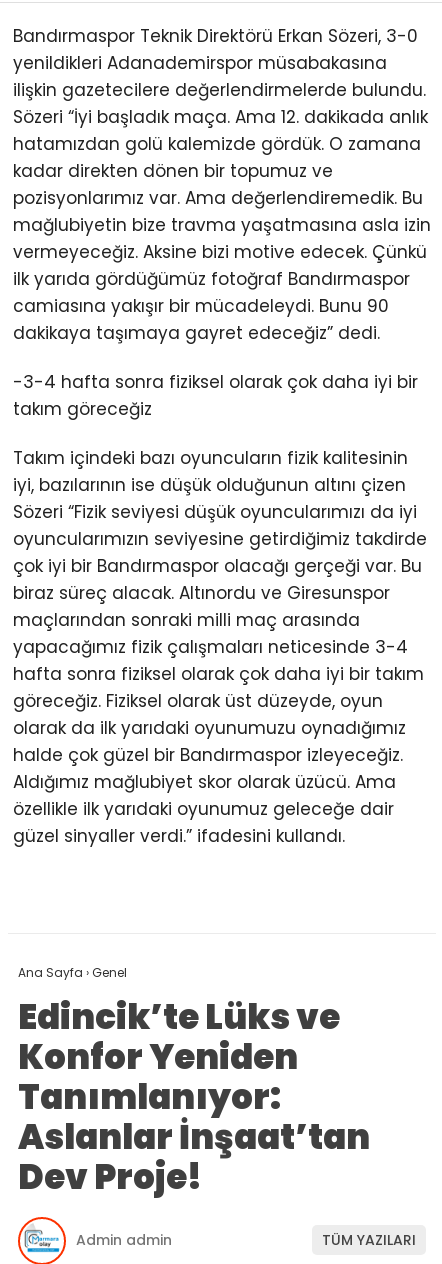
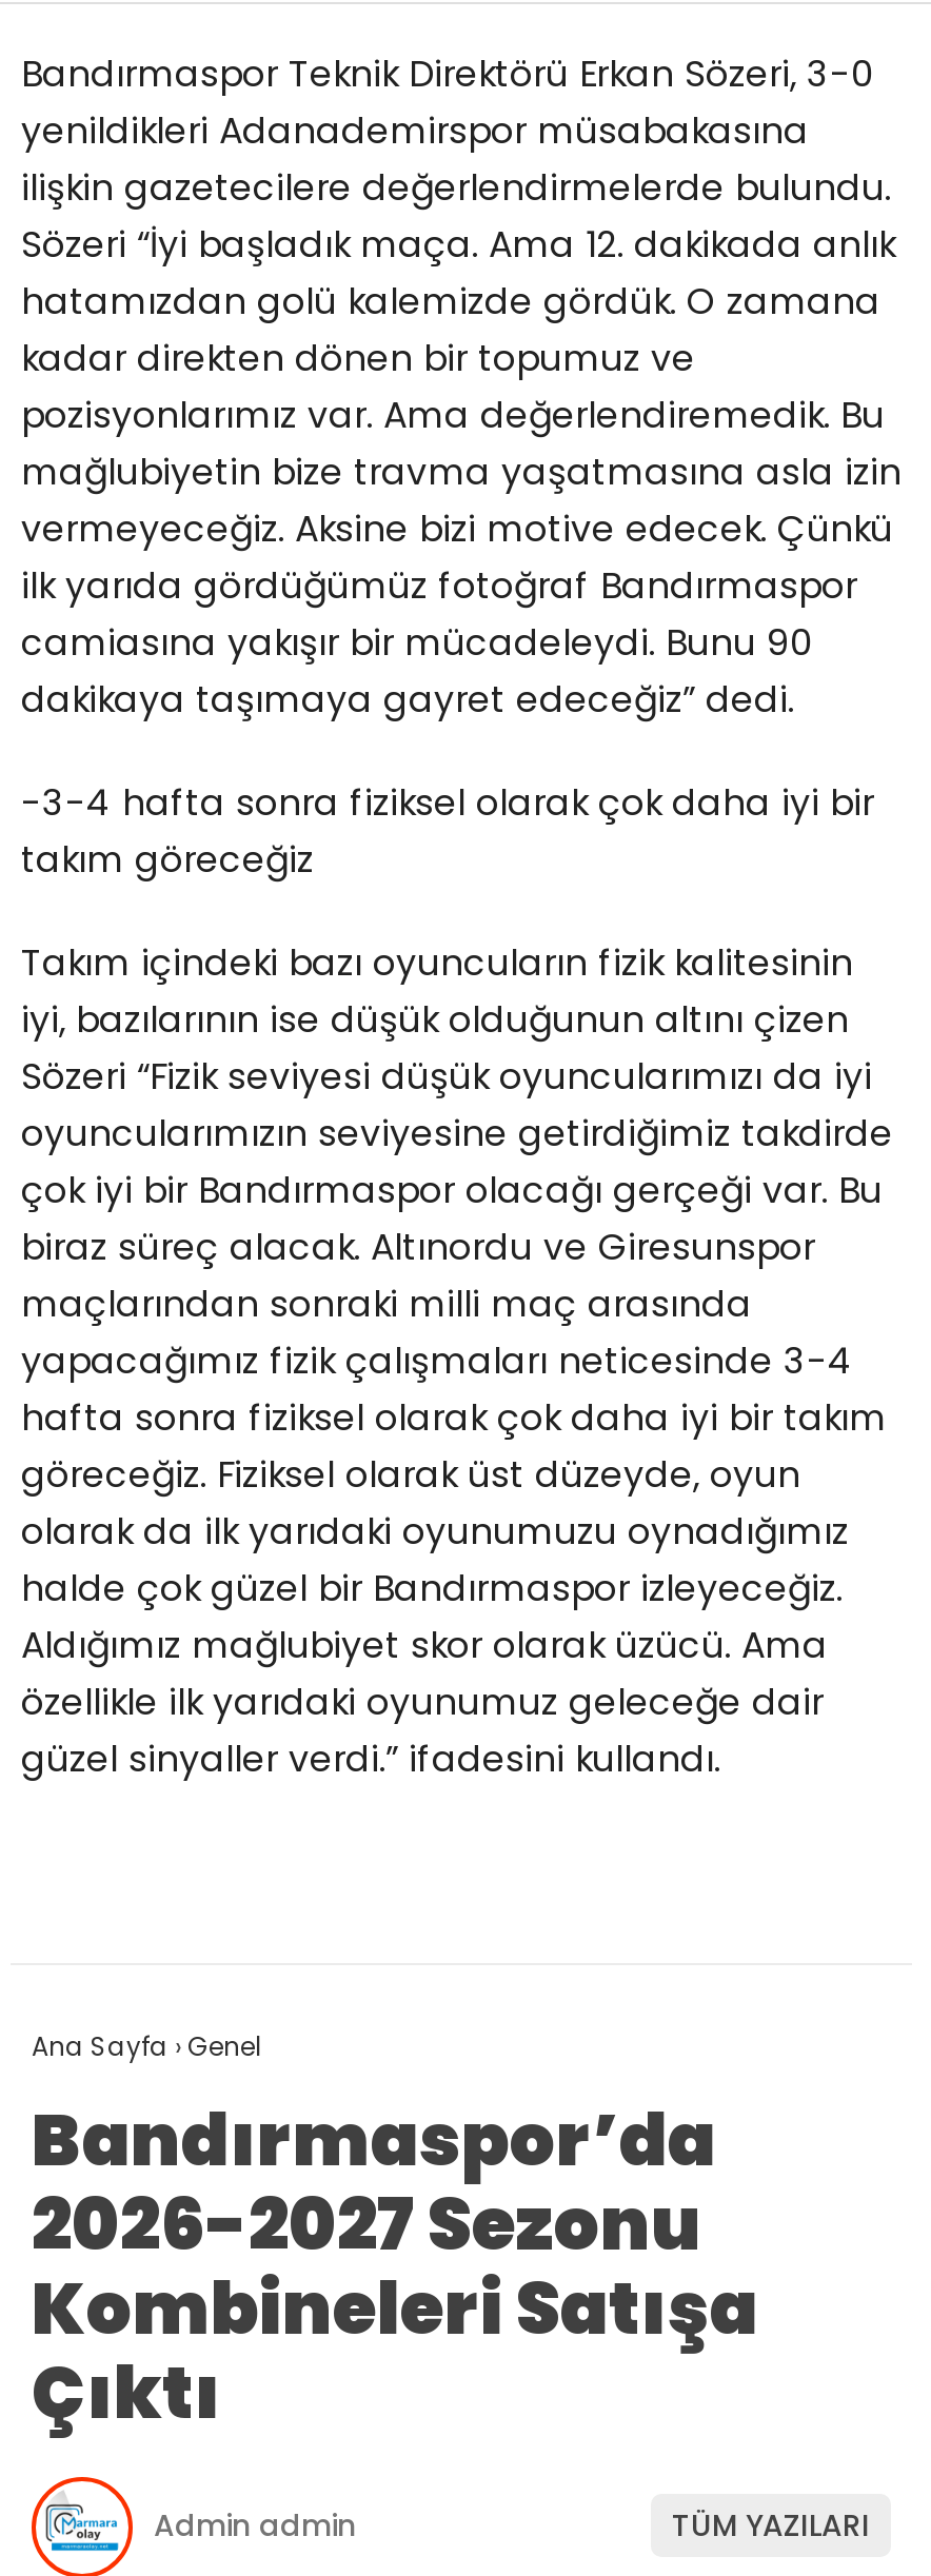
[18,993,370,1201] Edincik’te Lüks ve | Konfor Yeniden | Tanımlanıyor: | Aslanlar İnşaat’tan | Dev Proje! -> [32,2089,758,2442] Bandırmaspor’da | 2026-2027 Sezonu | Kombineleri Satışa | Çıktı

